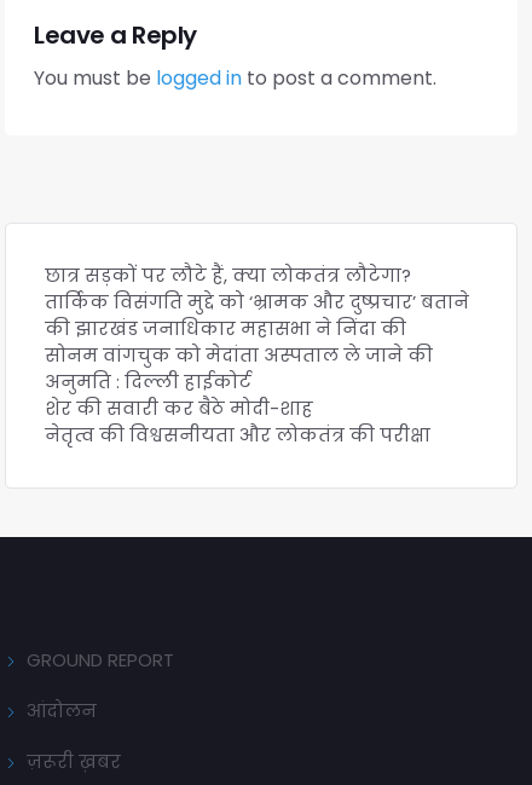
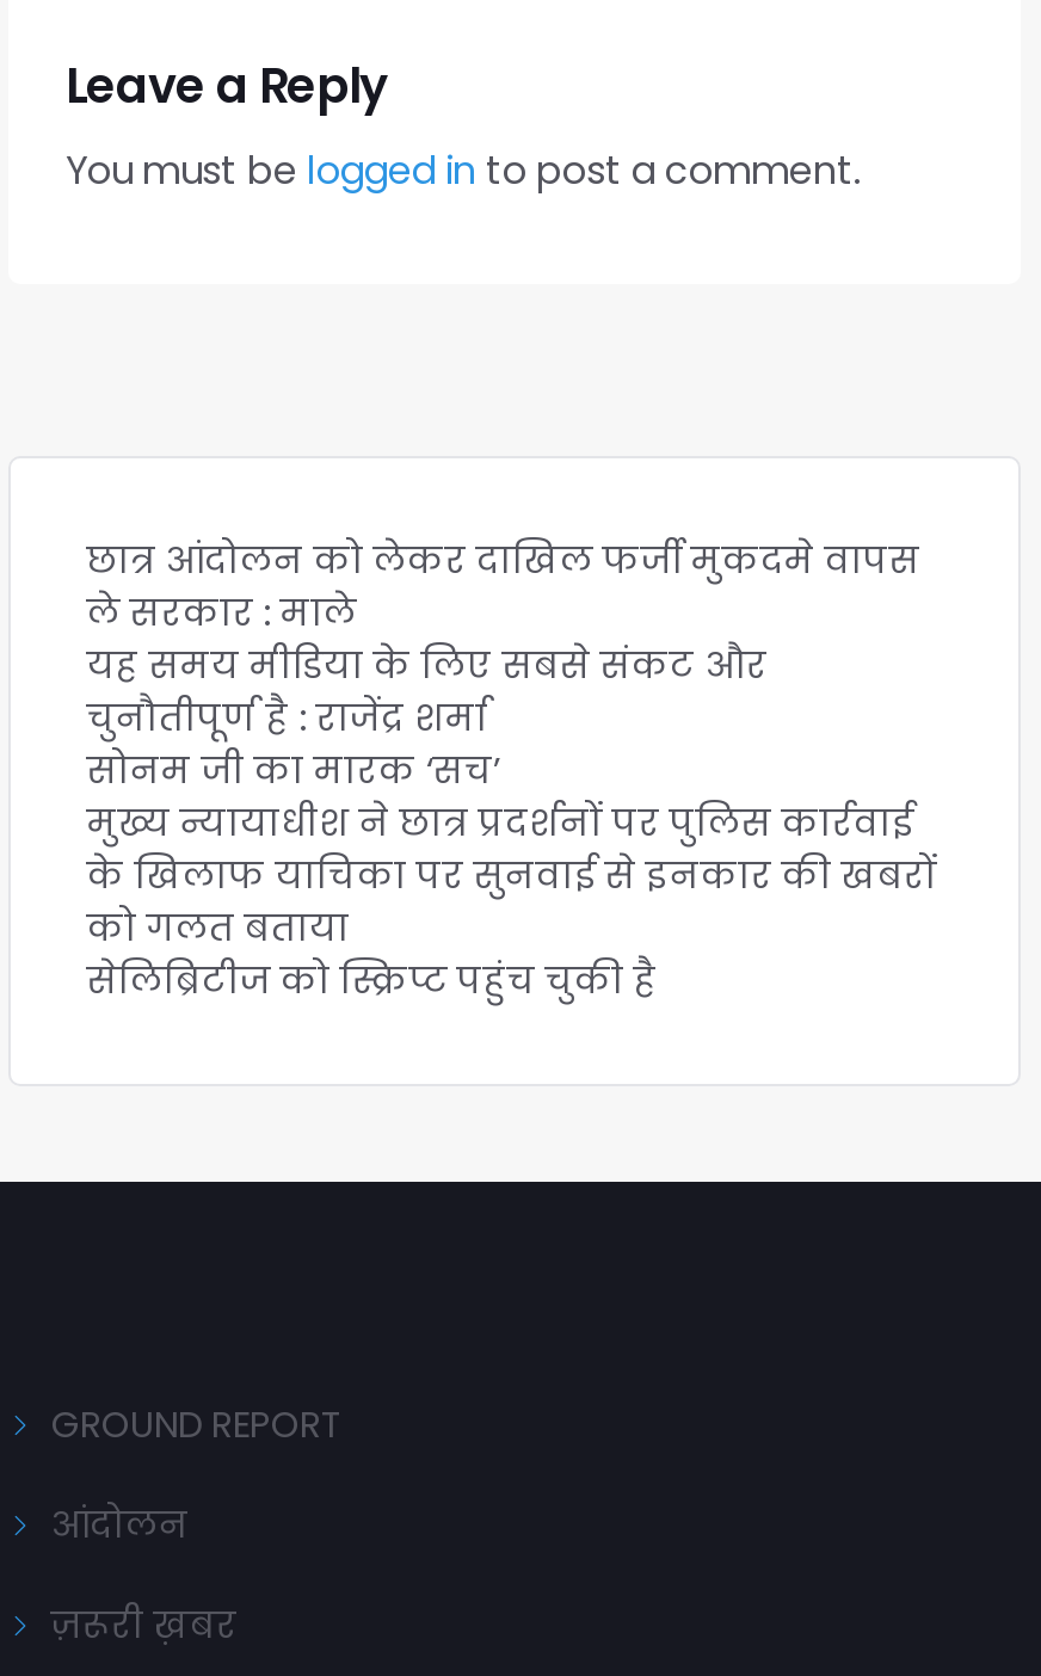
[45,262,469,447] छात्र सड़कों पर लौटे हैं, क्या लोकतंत्र लौटेगा? | तार्किक विसंगति मुद्दे को ‘भ्रामक और दुष्प्रचार’ बताने | की झारखंड जनाधिकार महासभा ने निंदा की | सोनम वांगचुक को मेदांता अस्पताल ले जाने की | अनुमति : दिल्ली हाईकोर्ट | शेर की सवारी कर बैठे मोदी-शाह | नेतृत्व की विश्वसनीयता और लोकतंत्र की परीक्षा -> [87,533,937,1004] छात्र आंदोलन को लेकर दाखिल फर्जी मुकदमे वापस | ले सरकार : माले | यह समय मीडिया के लिए सबसे संकट और | चुनौतीपूर्ण है : राजेंद्र शर्मा | सोनम जी का मारक ‘सच’ | मुख्य न्यायाधीश ने छात्र प्रदर्शनों पर पुलिस कार्रवाई | के खिलाफ याचिका पर सुनवाई से इनकार की खबरों | को गलत बताया | सेलिब्रिटीज को स्क्रिप्ट पहुंच चुकी है

